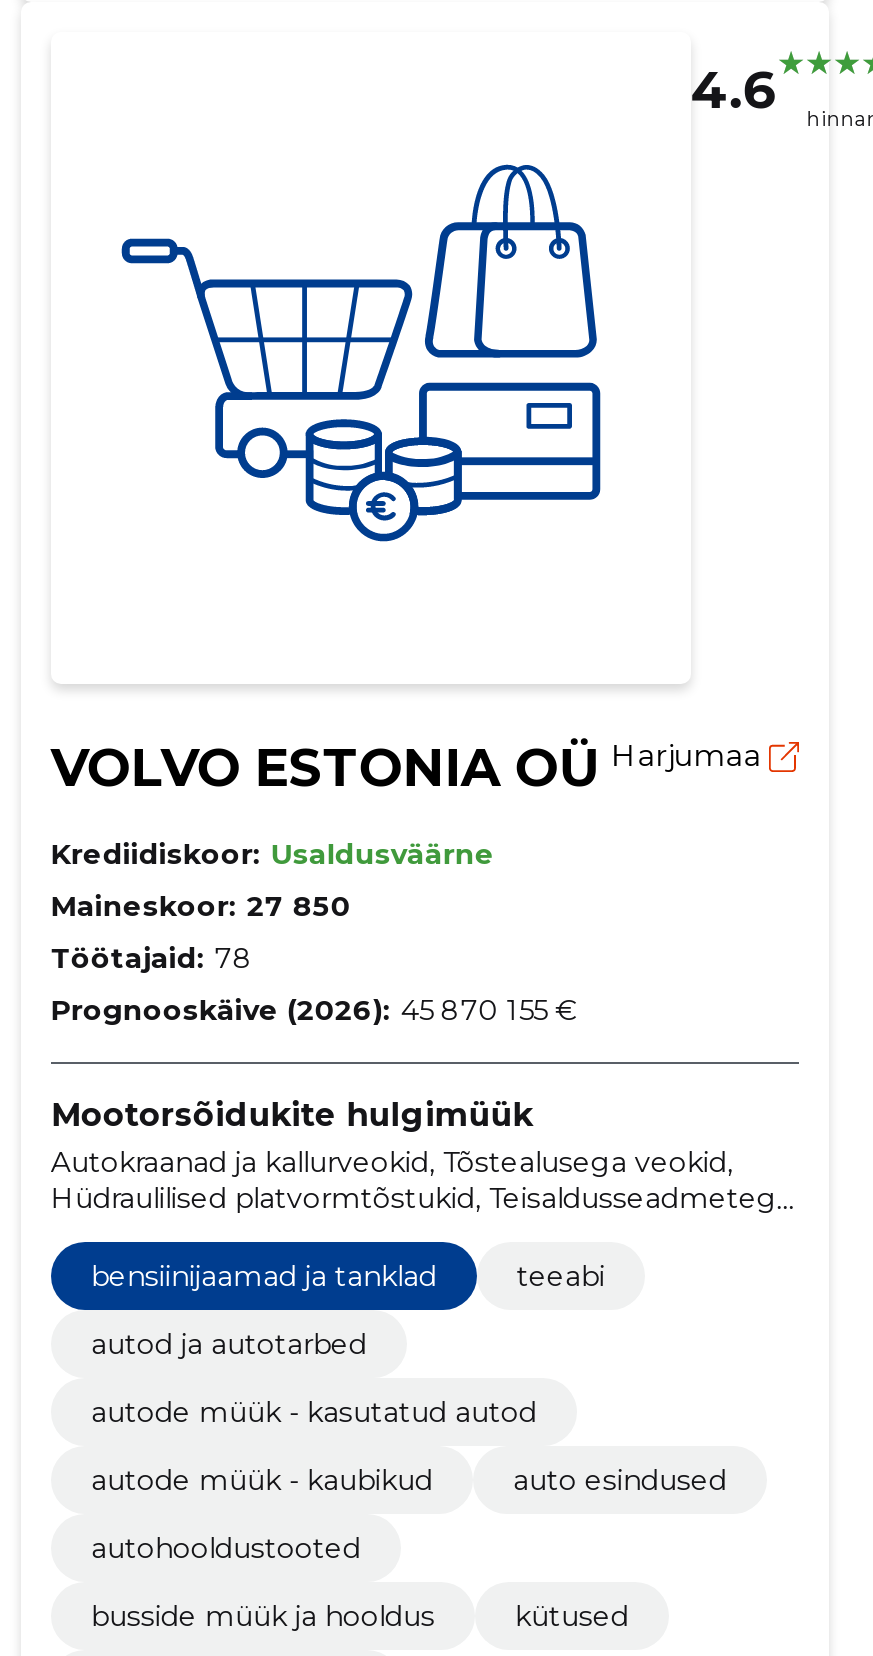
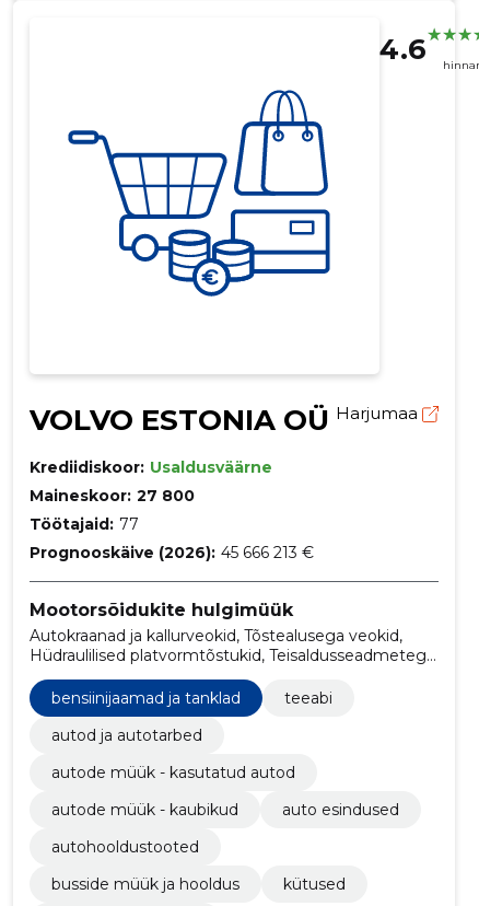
[51,887,351,923] Maineskoor: 27 850 -> [29,485,194,505] Maineskoor: 27 800
[51,939,253,975] Töötajaid: 78 -> [29,514,139,534] Töötajaid: 77
[51,991,577,1027] Prognooskäive (2026): 45 870 155 € -> [29,542,314,562] Prognooskäive (2026): 45 666 213 €

